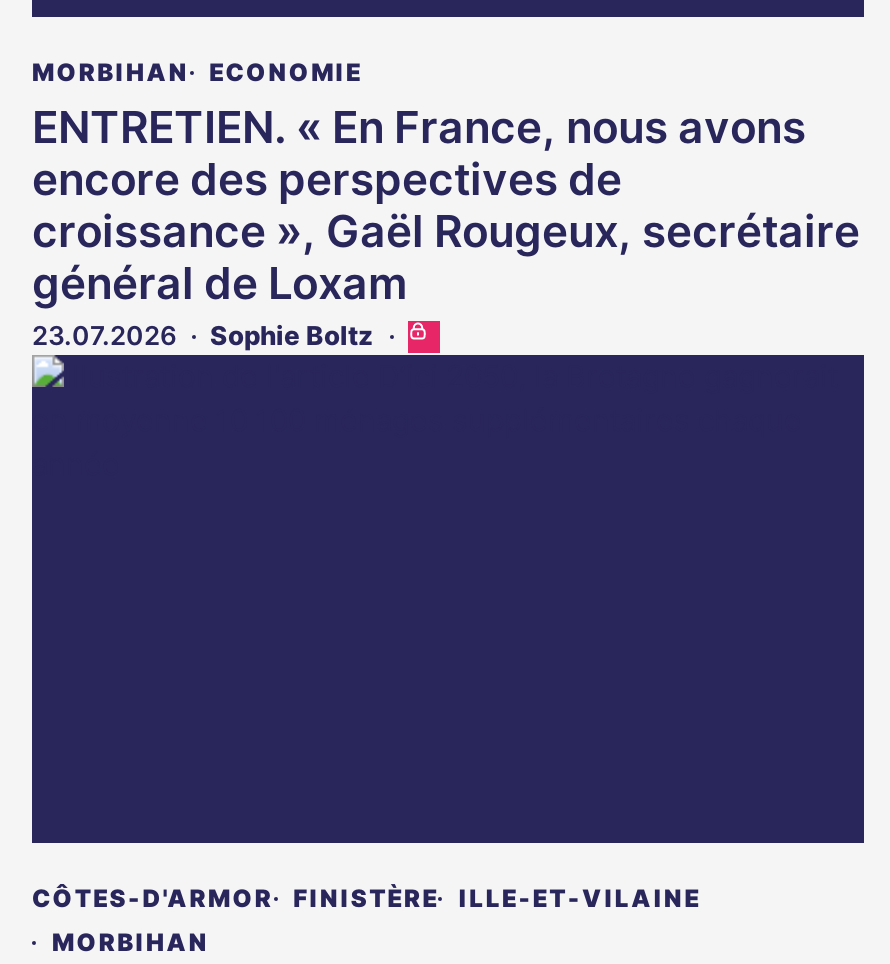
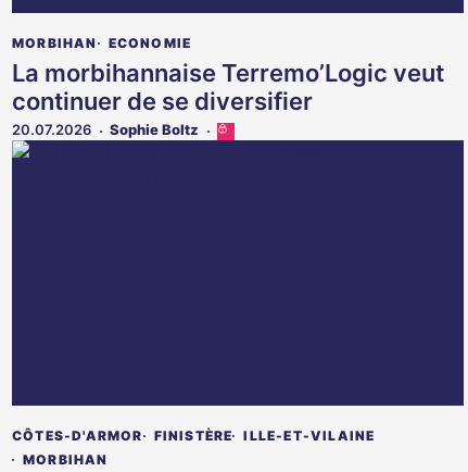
[32,100,860,350] ENTRETIEN. « En France, nous avons | encore des perspectives de | croissance », Gaël Rougeux, secrétaire | général de Loxam | 23.07.2026 -> [12,59,444,138] La morbihannaise Terremo’Logic veut | continuer de se diversifier | 20.07.2026

